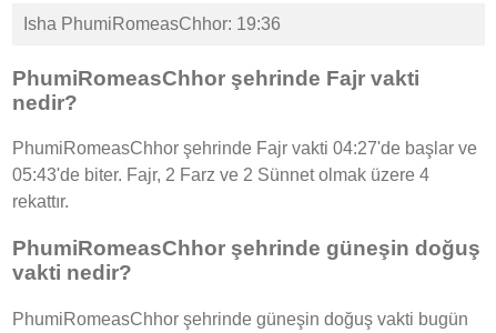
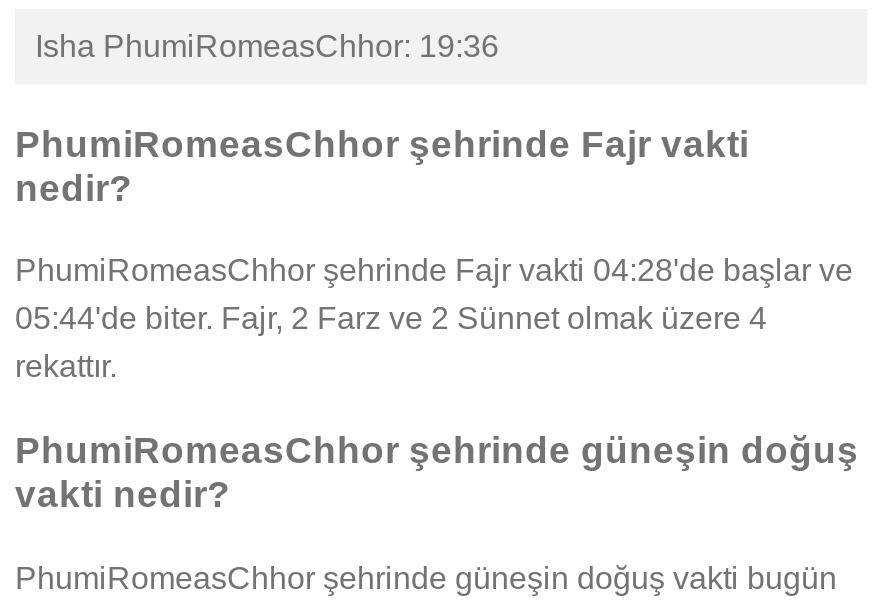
[12,139,477,158] PhumiRomeasChhor şehrinde Fajr vakti 04:27'de başlar ve -> [15,254,853,288] PhumiRomeasChhor şehrinde Fajr vakti 04:28'de başlar ve
[12,166,429,185] 05:43'de biter. Fajr, 2 Farz ve 2 Sünnet olmak üzere 4 -> [15,302,767,336] 05:44'de biter. Fajr, 2 Farz ve 2 Sünnet olmak üzere 4

